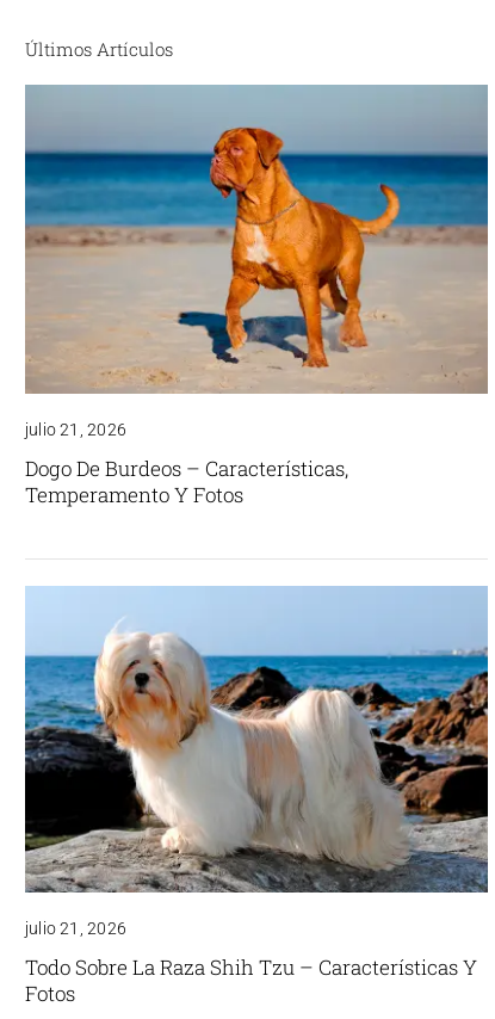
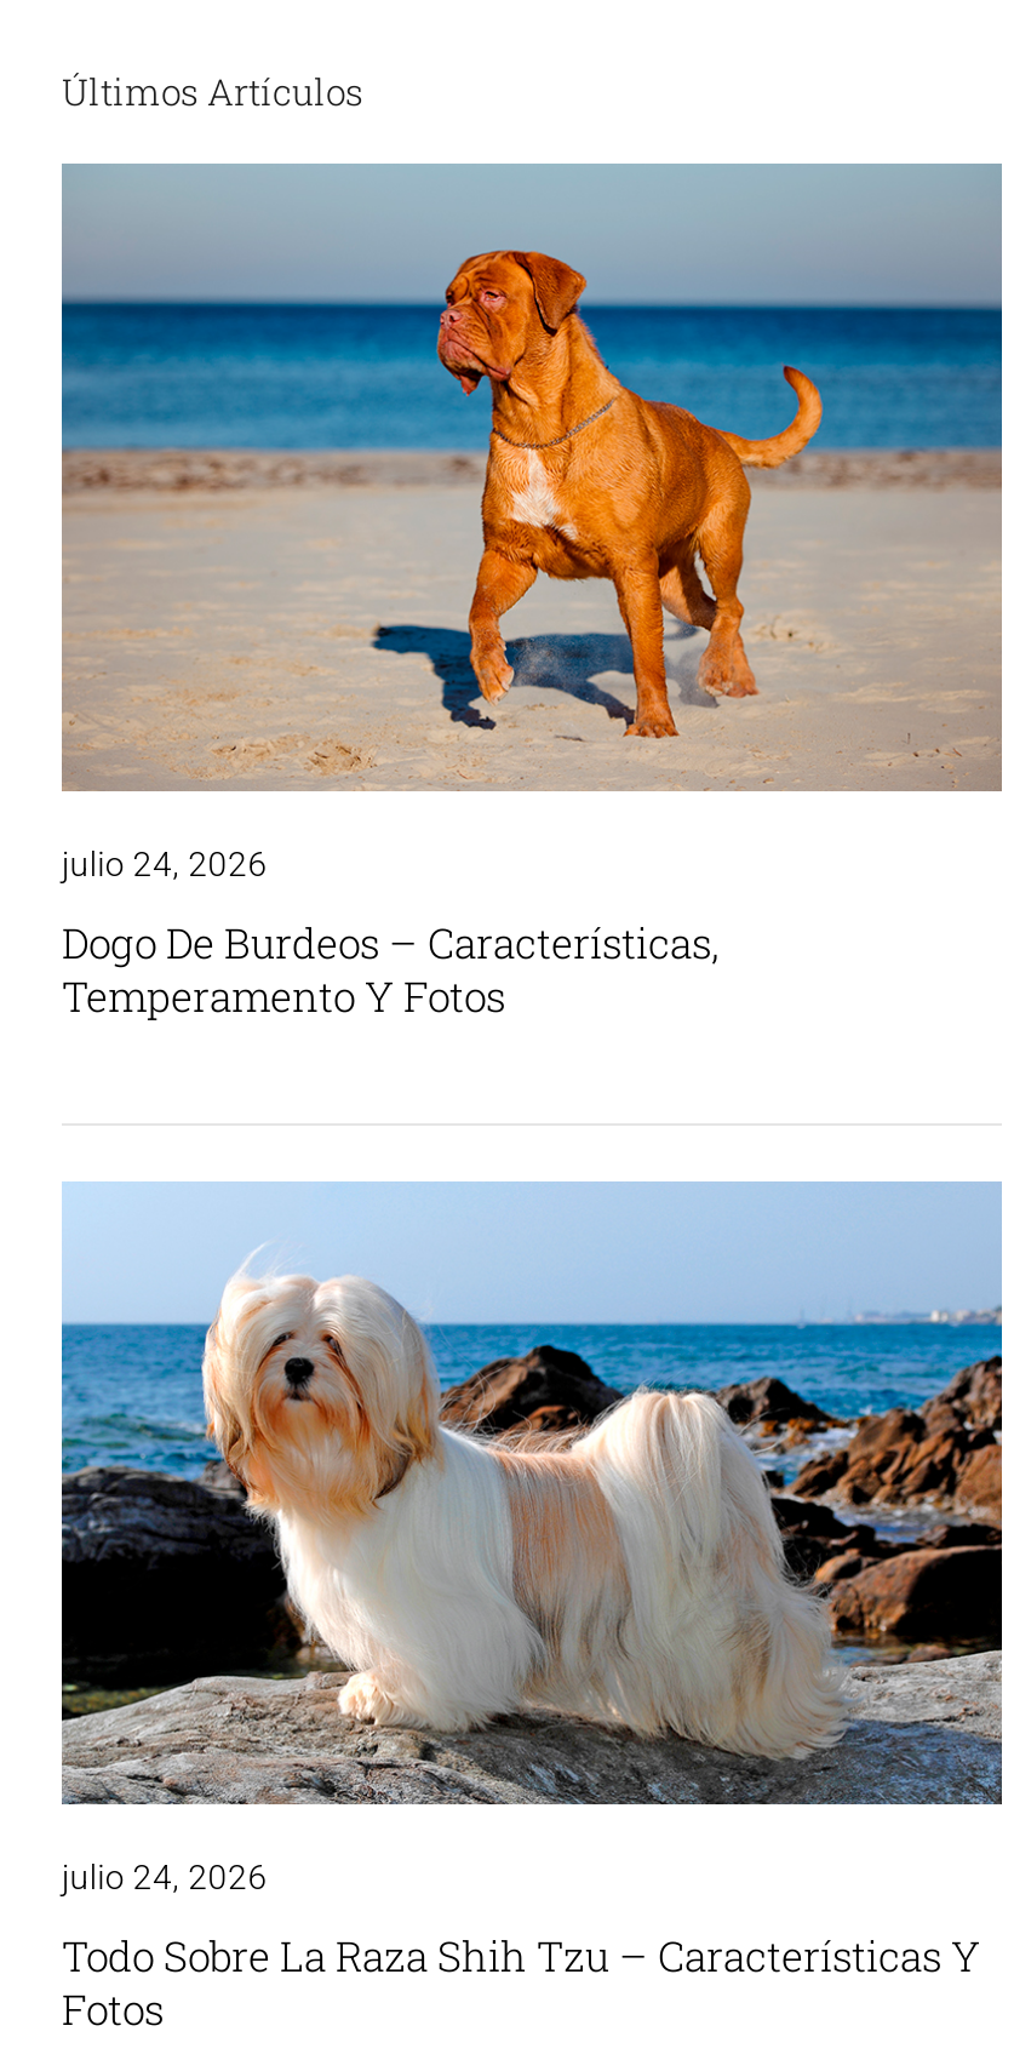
[25,420,126,439] julio 21, 2026 -> [62,844,268,882] julio 24, 2026
[25,919,126,938] julio 21, 2026 -> [62,1857,268,1895] julio 24, 2026

